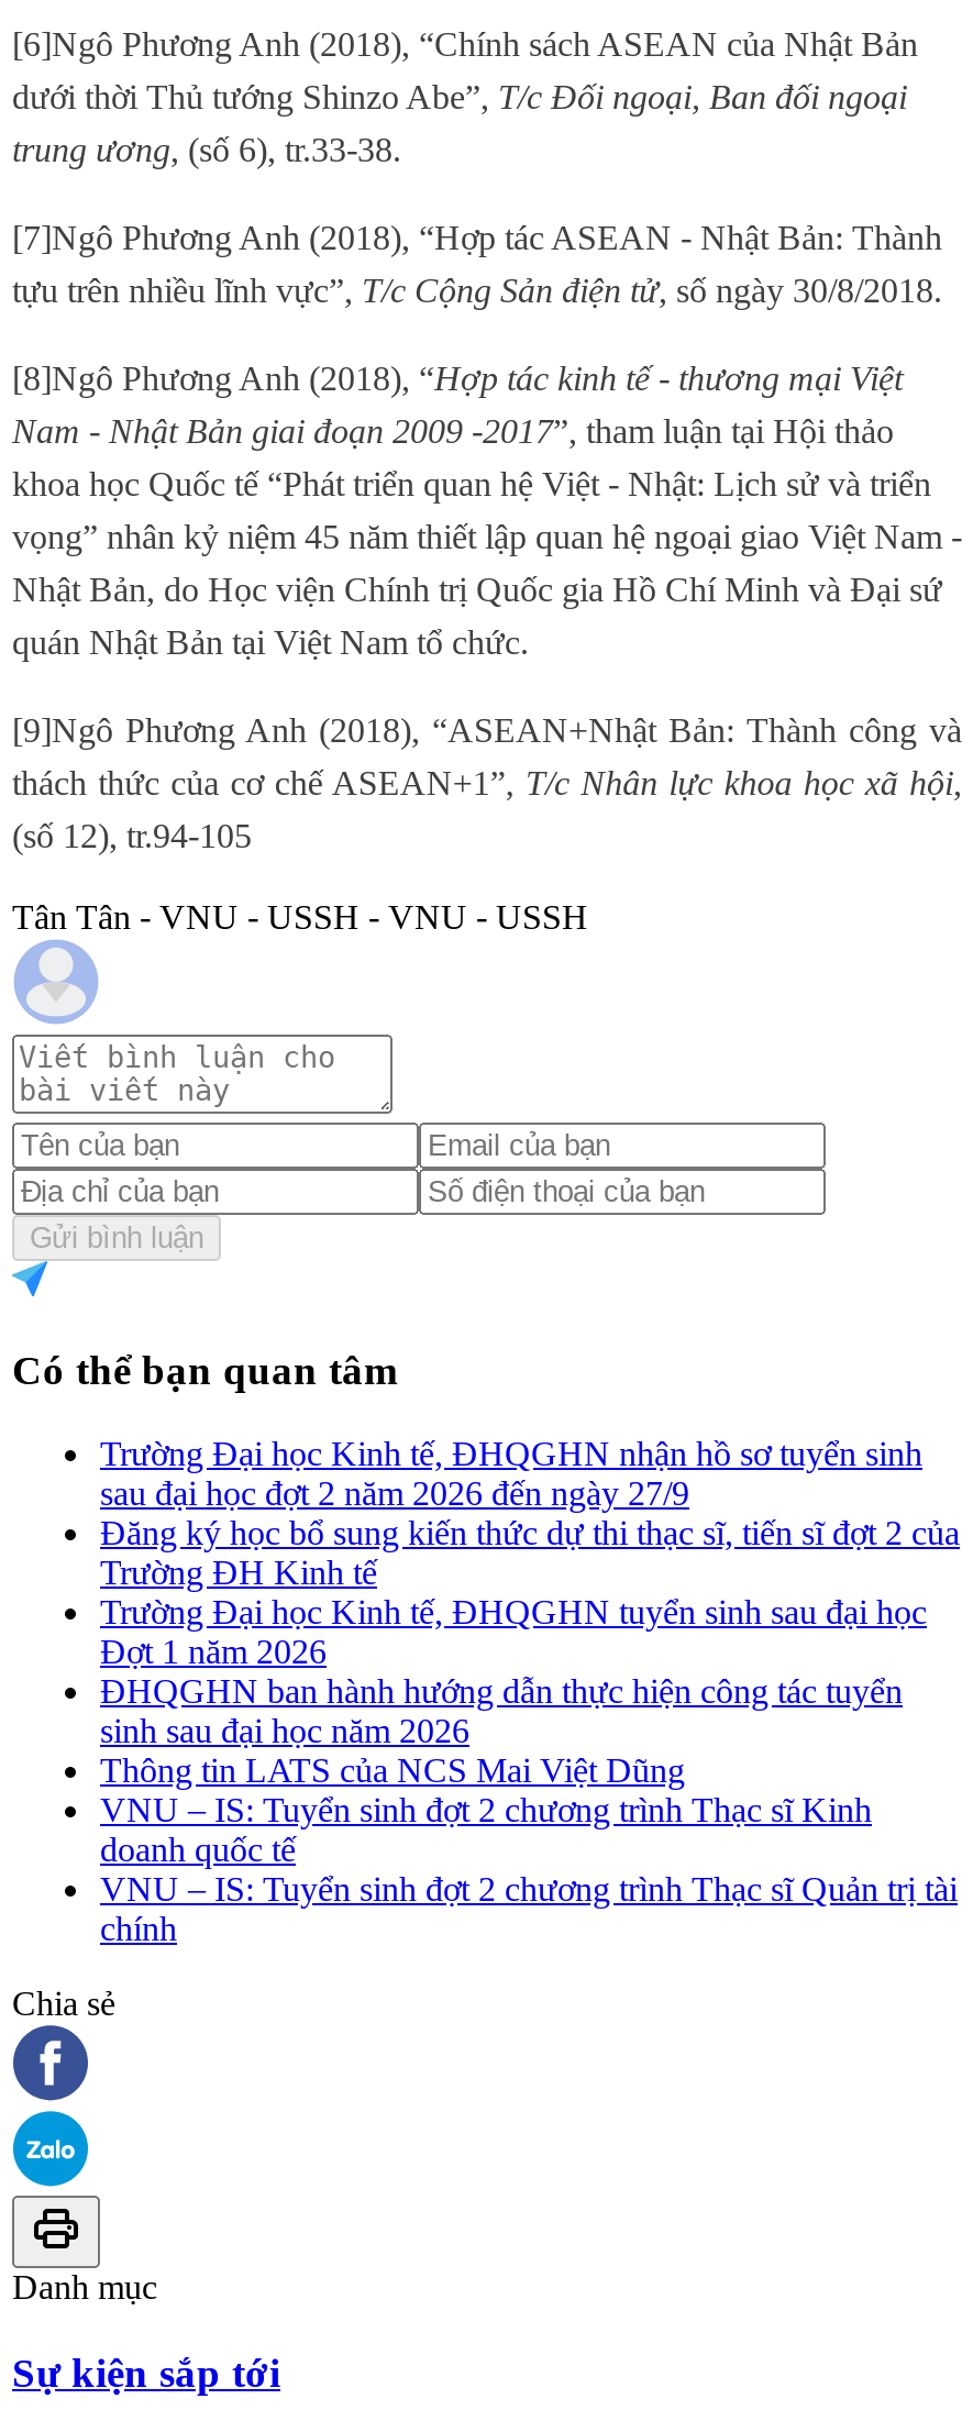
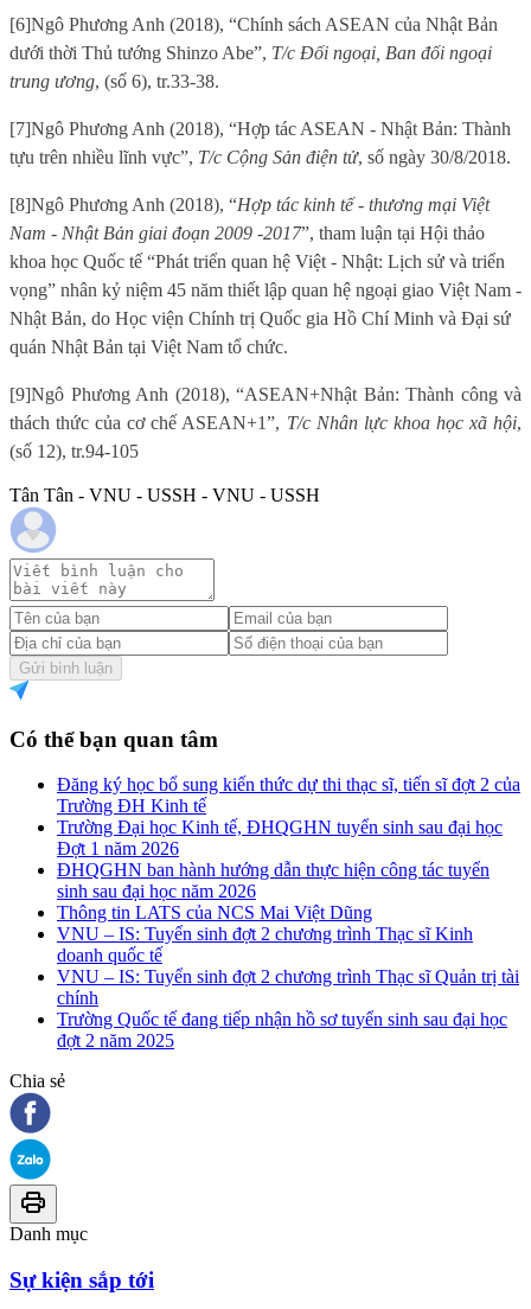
[100,1435,922,1512] Trường Đại học Kinh tế, ĐHQGHN nhận hồ sơ tuyển sinh | sau đại học đợt 2 năm 2026 đến ngày 27/9 -> none
moved [100,1514,960,1948] -> [57,774,520,1008]: Đăng ký học bổ sung kiến thức dự thi thạc sĩ, tiến sĩ đợt 2 của | Trường ĐH Kinh tế | Trường Đại học Kinh tế, ĐHQGHN tuyển sinh sau đại học | ... | VNU – IS: Tuyển sinh đợt 2 chương trình Thạc sĩ Quản trị tài | chính
none -> [57,1009,507,1051] Trường Quốc tế đang tiếp nhận hồ sơ tuyển sinh sau đại học | đợt 2 năm 2025

